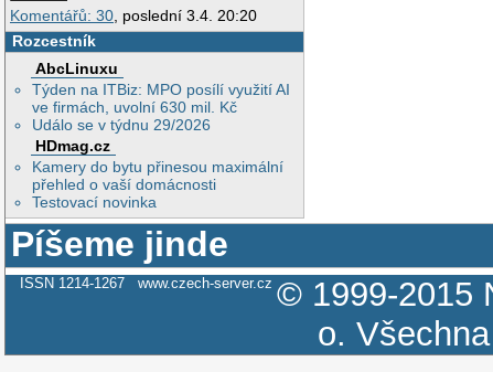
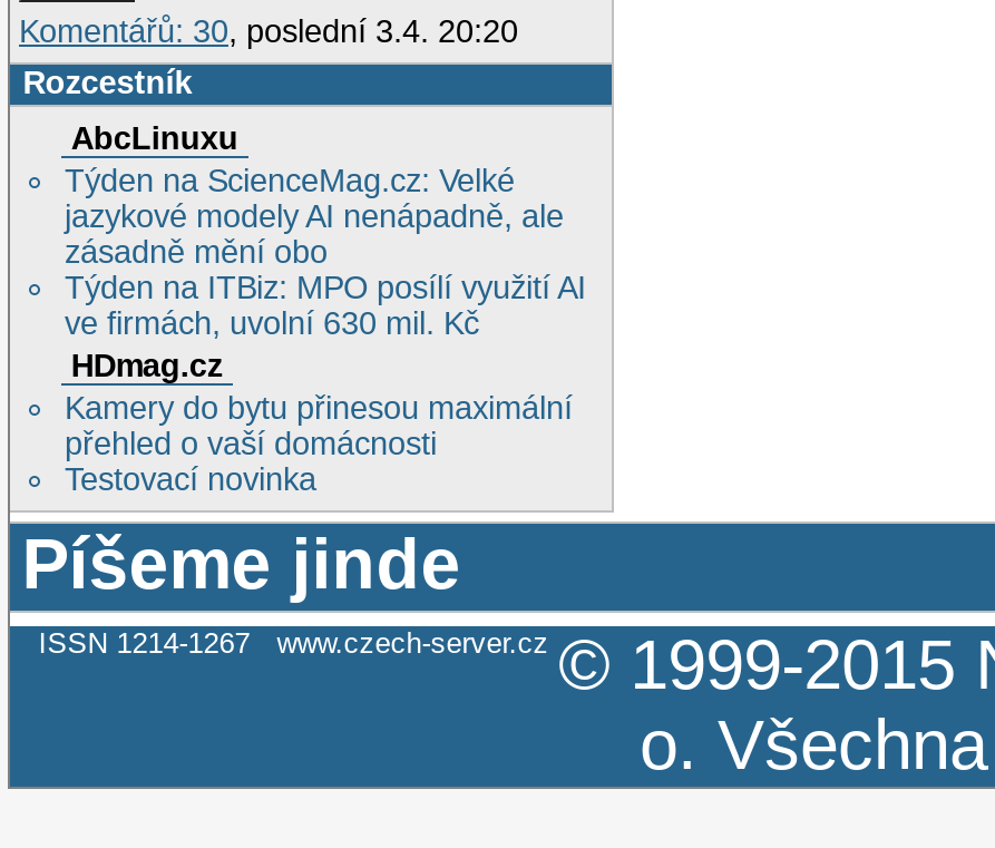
none -> [65,162,564,269] Týden na ScienceMag.cz: Velké | jazykové modely AI nenápadně, ale | zásadně mění obo
moved [33,80,291,116] -> [65,269,586,341]: Týden na ITBiz: MPO posílí využití AI | ve firmách, uvolní 630 mil. Kč
[33,116,211,133] Událo se v týdnu 29/2026 -> none

